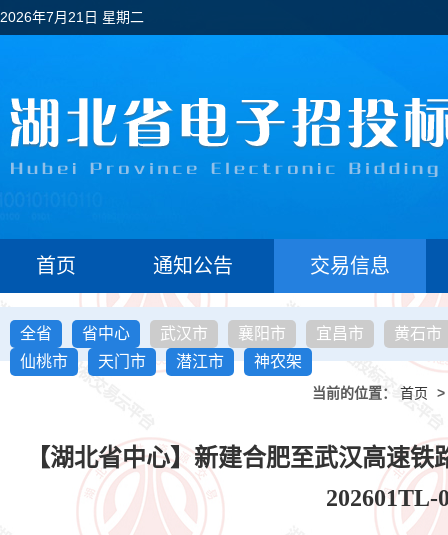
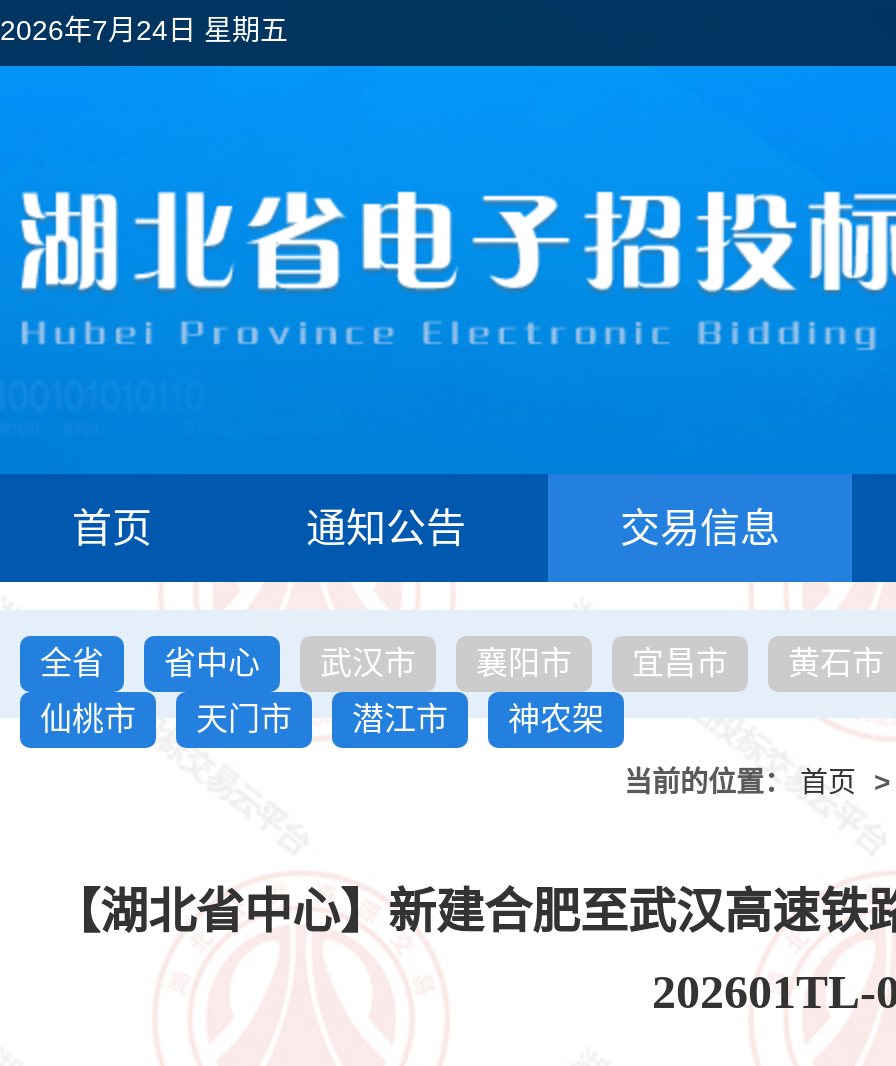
[0,9,144,25] 2026年7月21日 星期二 -> [0,14,288,46] 2026年7月24日 星期五

